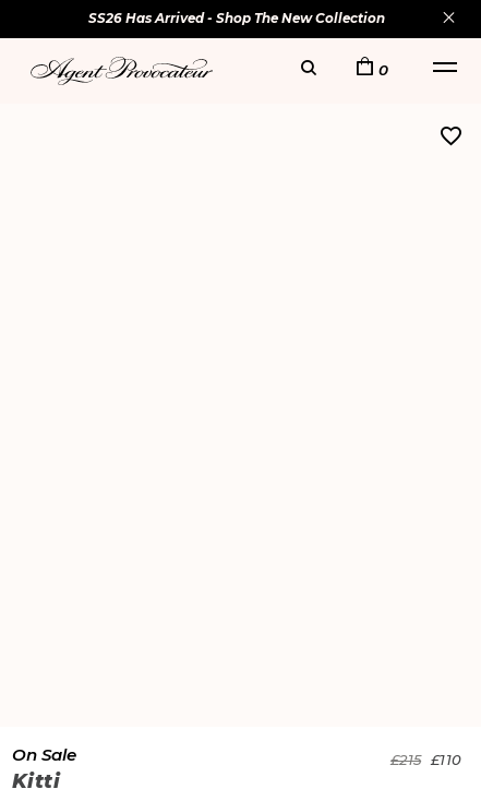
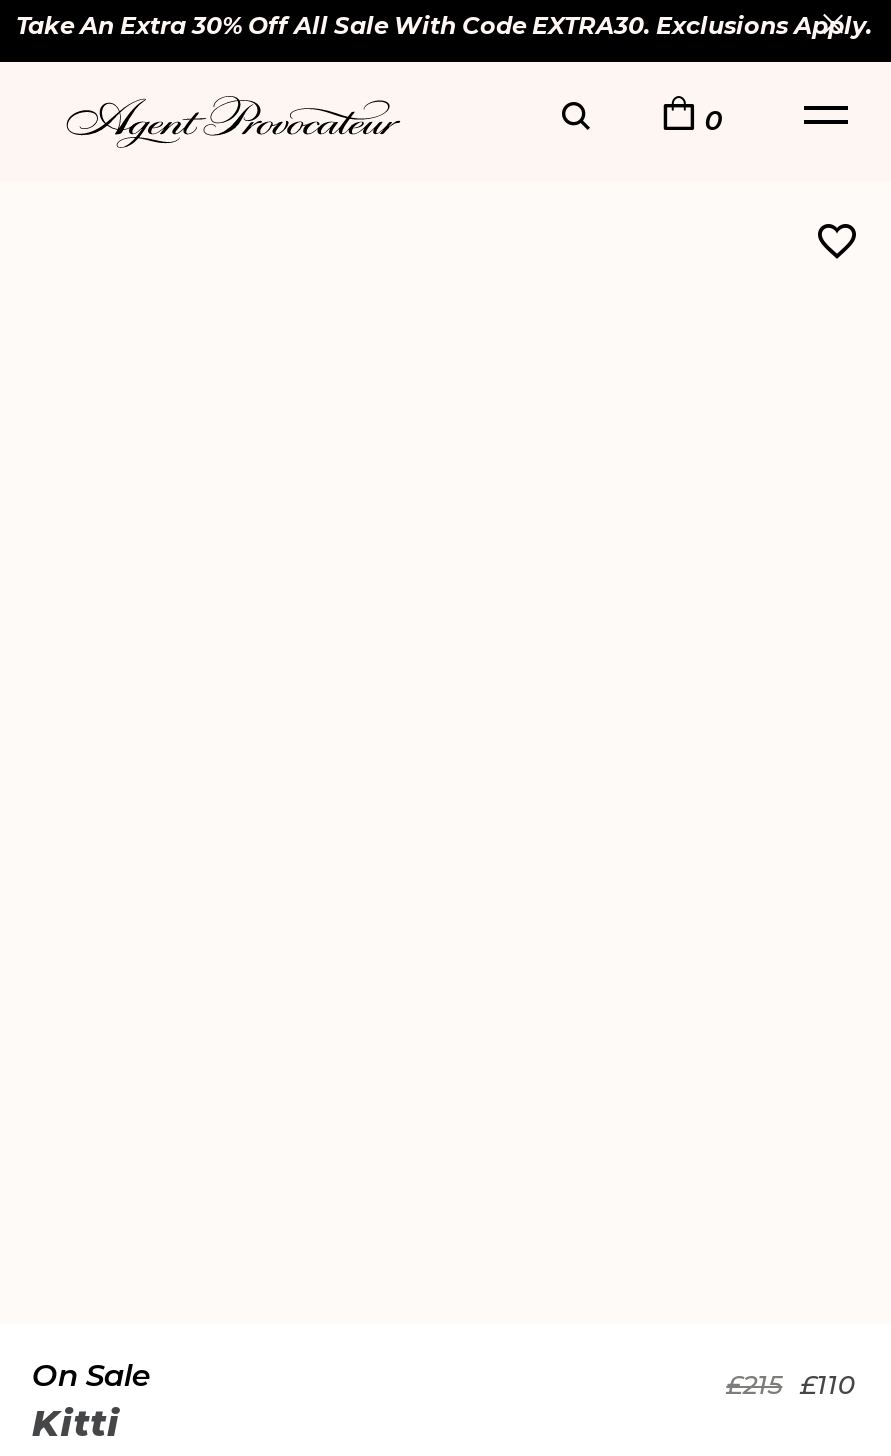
[88,11,385,26] SS26 Has Arrived - Shop The New Collection -> [16,12,872,40] Take An Extra 30% Off All Sale With Code EXTRA30. Exclusions Apply.

